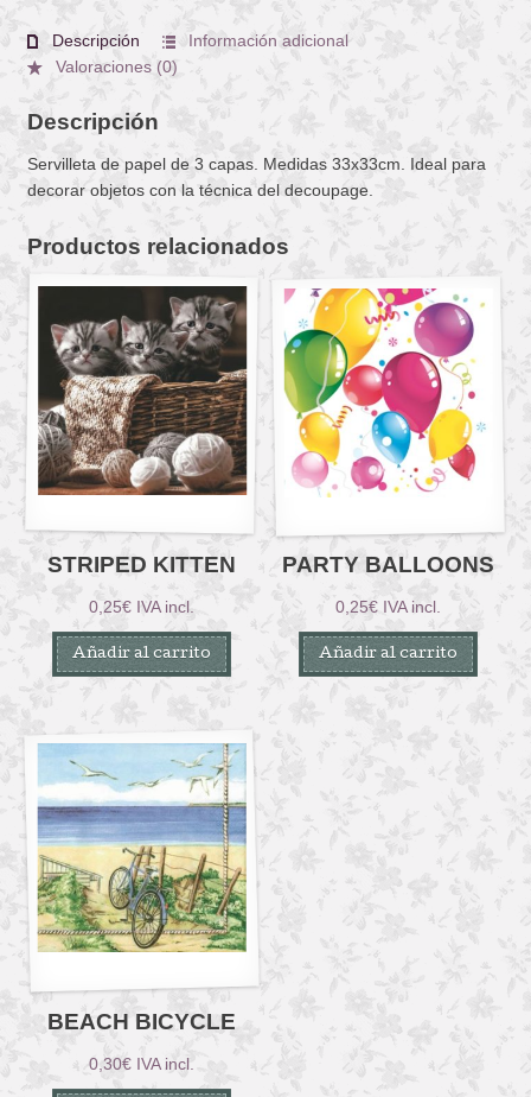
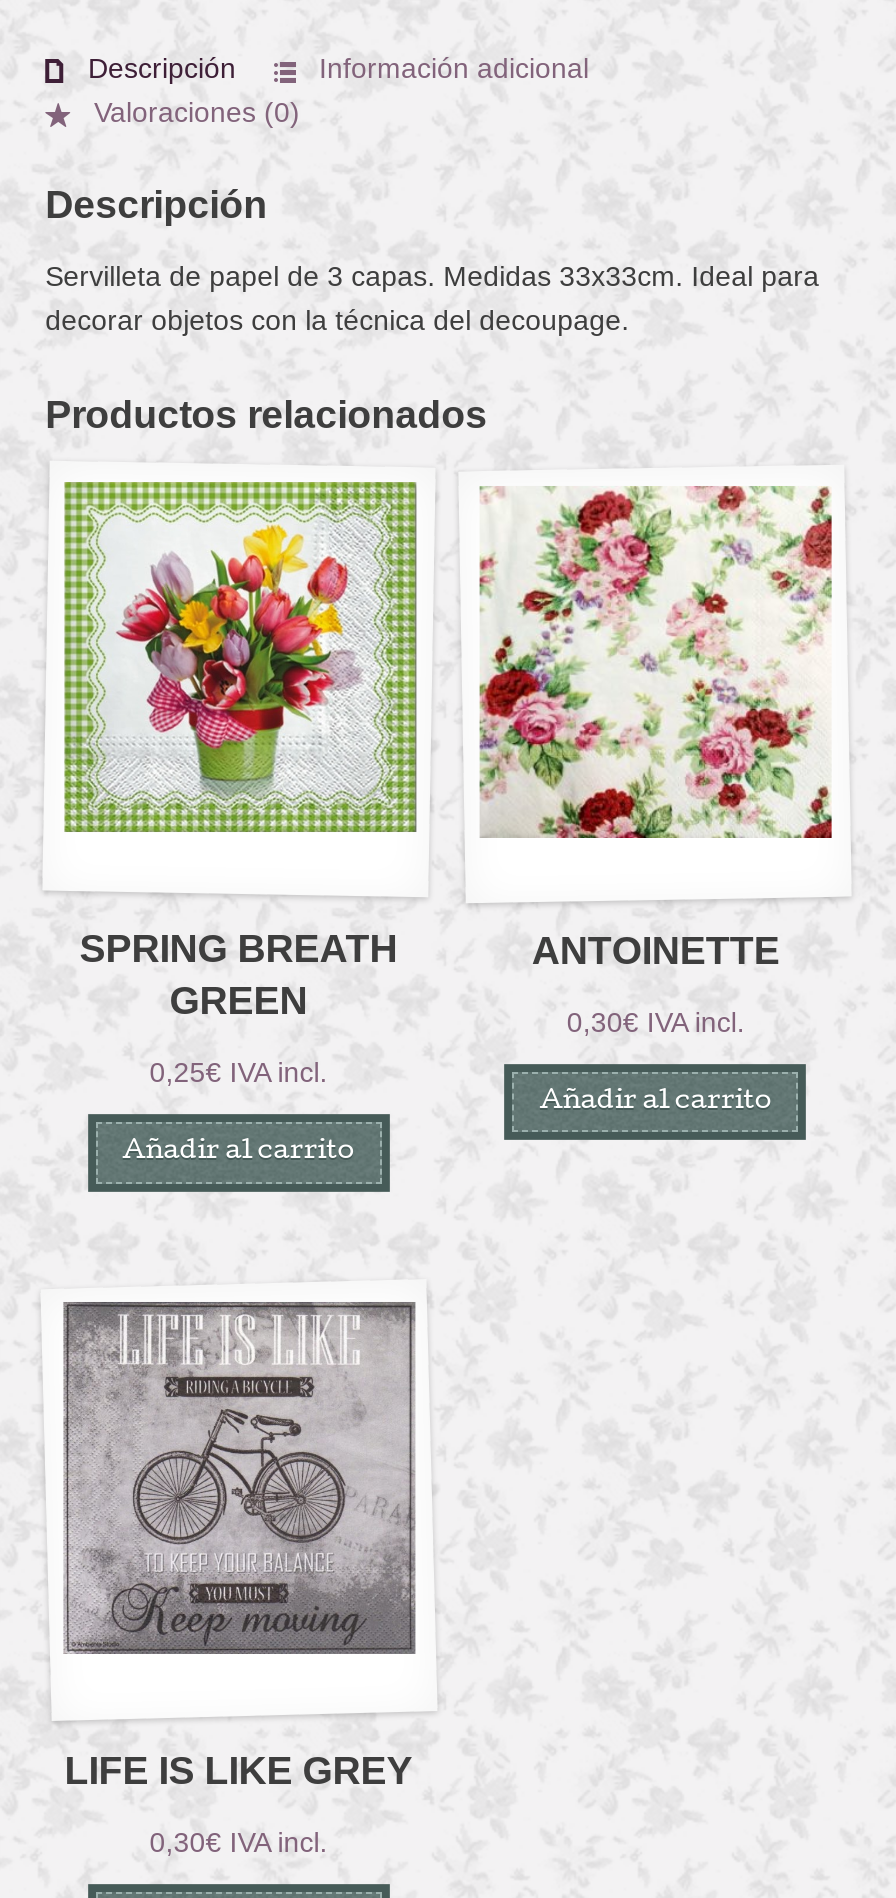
[37,285,248,496] [image] -> [62,480,418,834] [image]
[283,287,493,497] [image] -> [478,486,834,840] [image]
[47,551,236,577] STRIPED KITTEN -> [80,927,398,1023] SPRING BREATH | GREEN
[283,551,495,577] PARTY BALLOONS -> [532,928,780,972] ANTOINETTE
[336,597,441,616] 0,25€ IVA incl. -> [567,1006,745,1038] 0,30€ IVA incl.
[37,743,247,953] [image] -> [62,1300,416,1656] [image]
[47,1008,236,1034] BEACH BICYCLE -> [65,1749,413,1793] LIFE IS LIKE GREY

